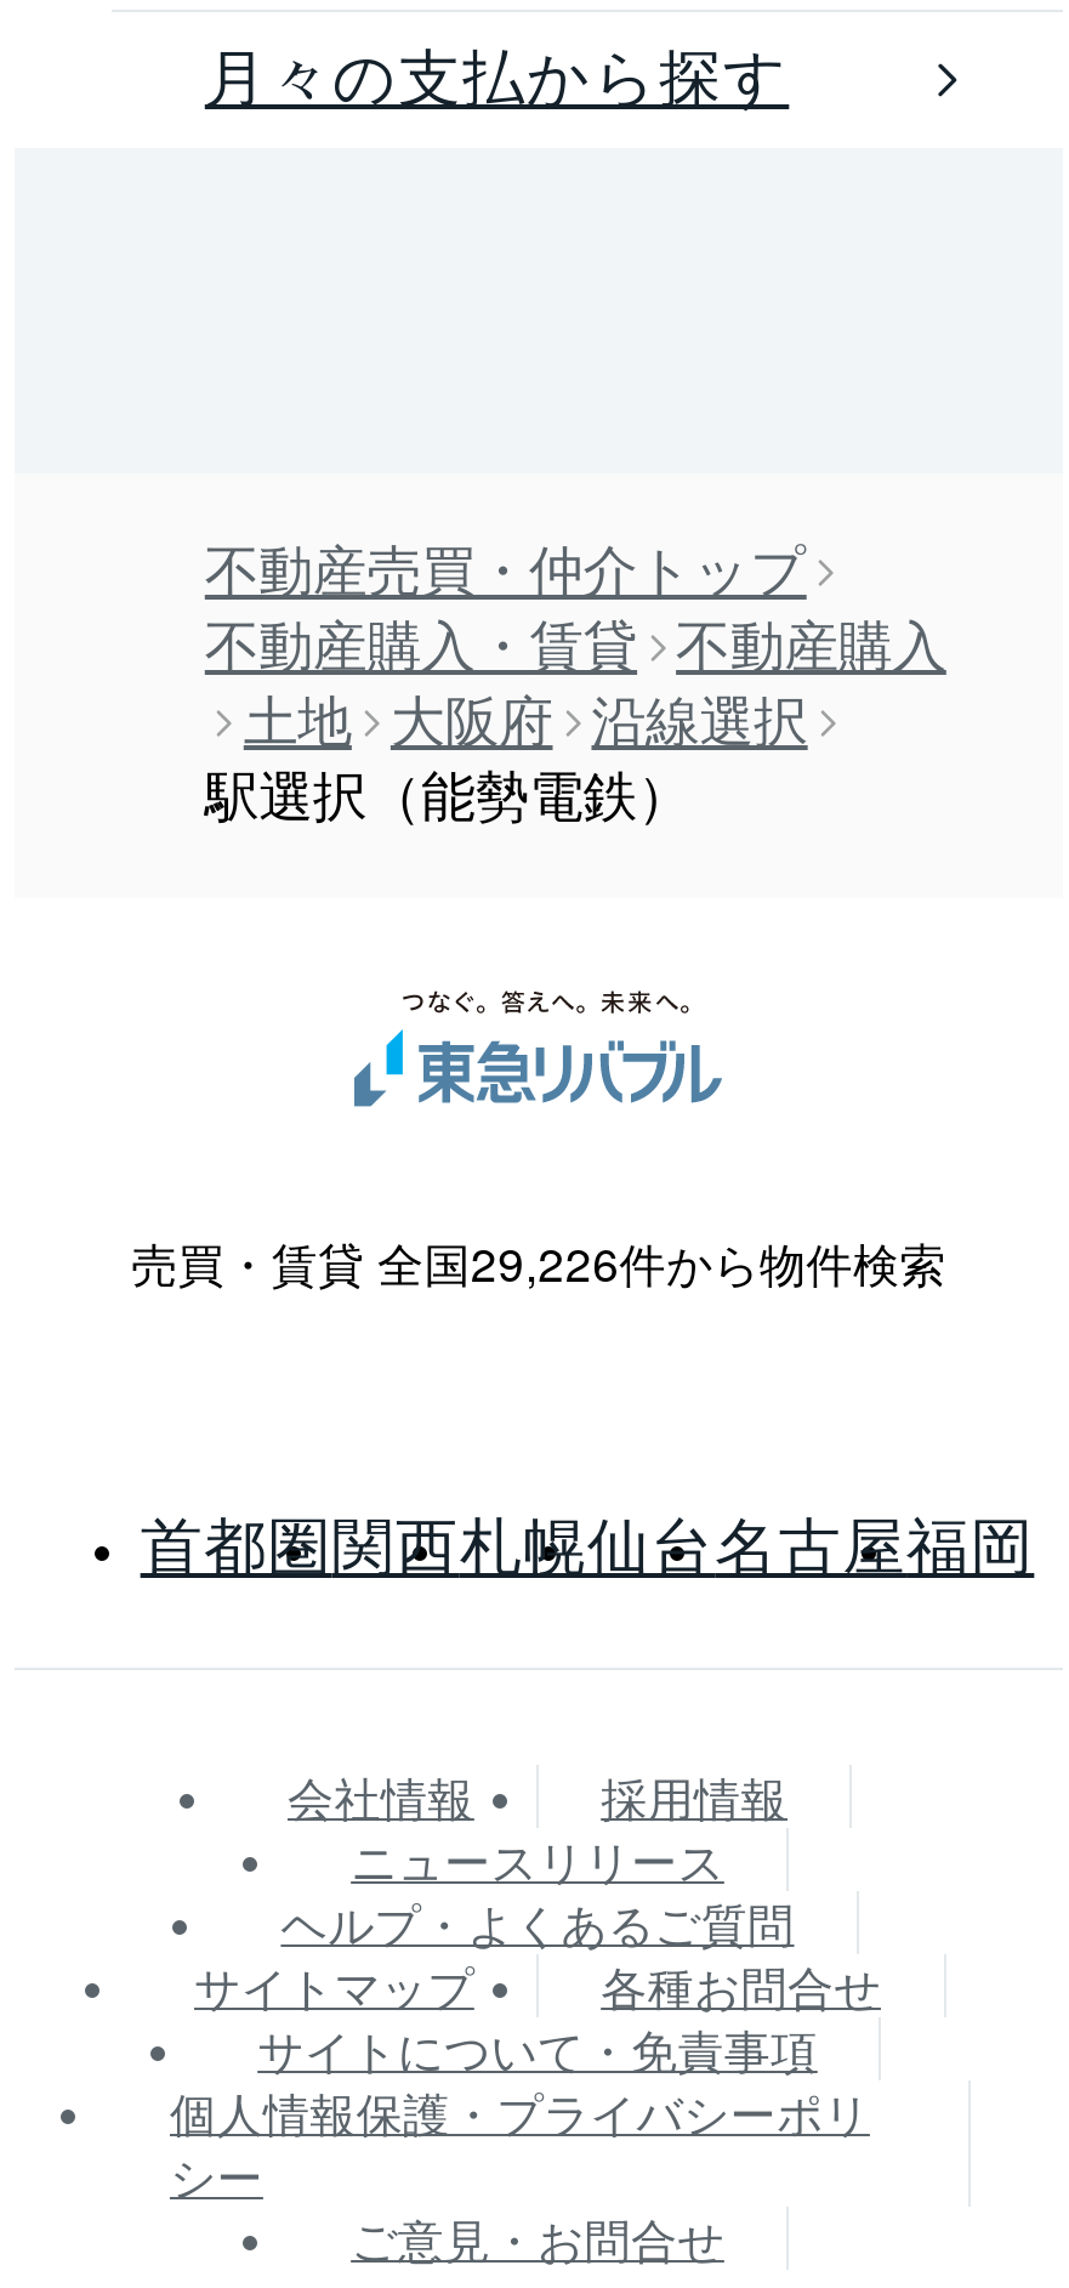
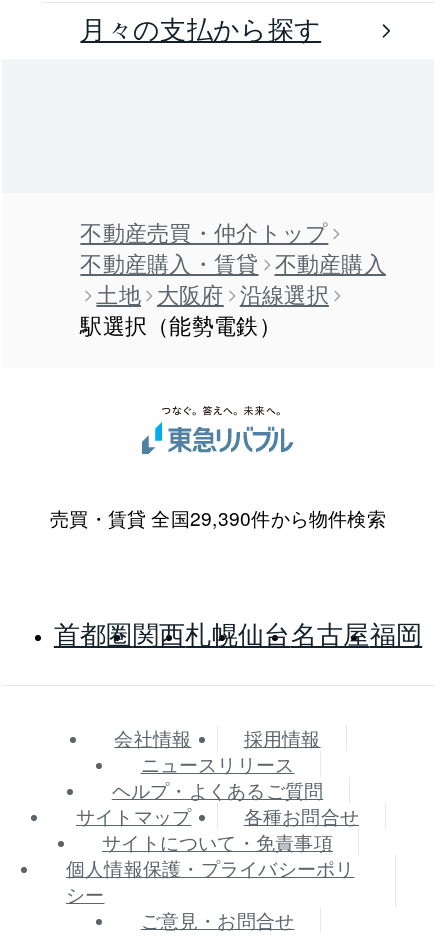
[131,1229,946,1294] 売買・賃貸 全国29,226件から物件検索 -> [50,504,386,531] 売買・賃貸 全国29,390件から物件検索

